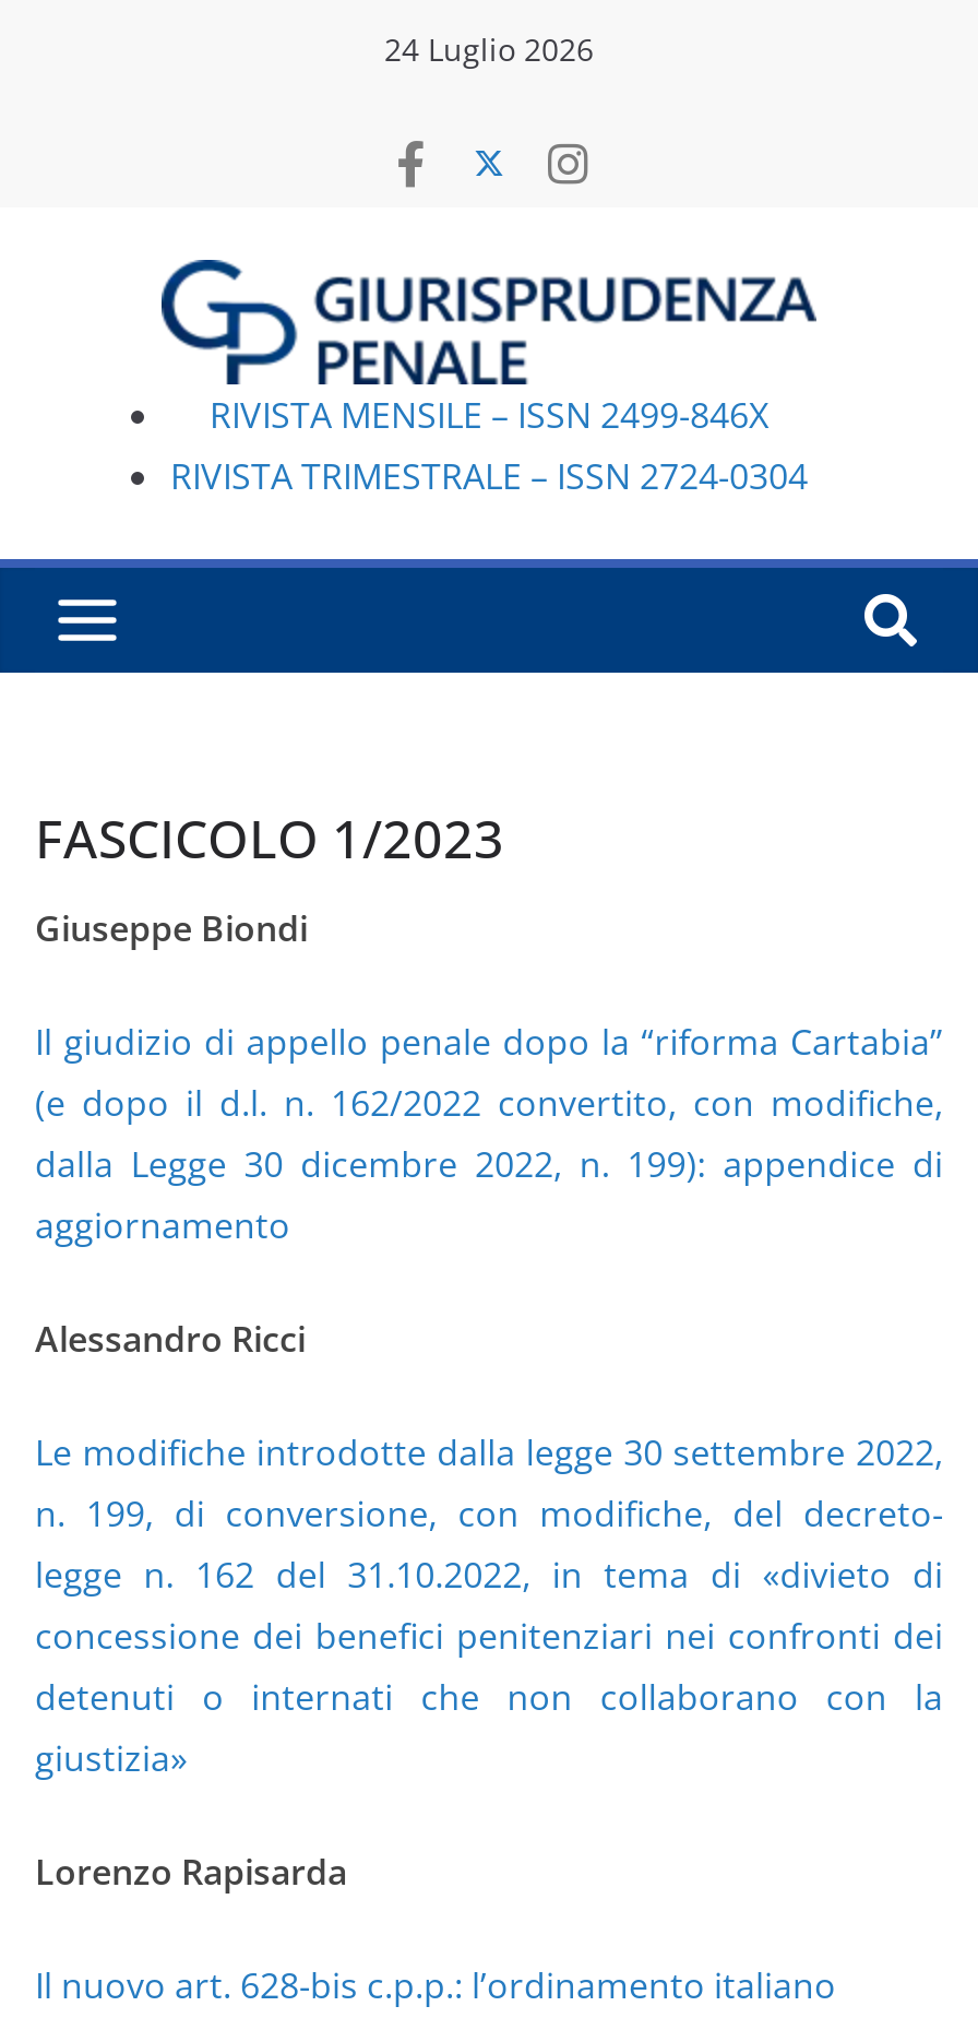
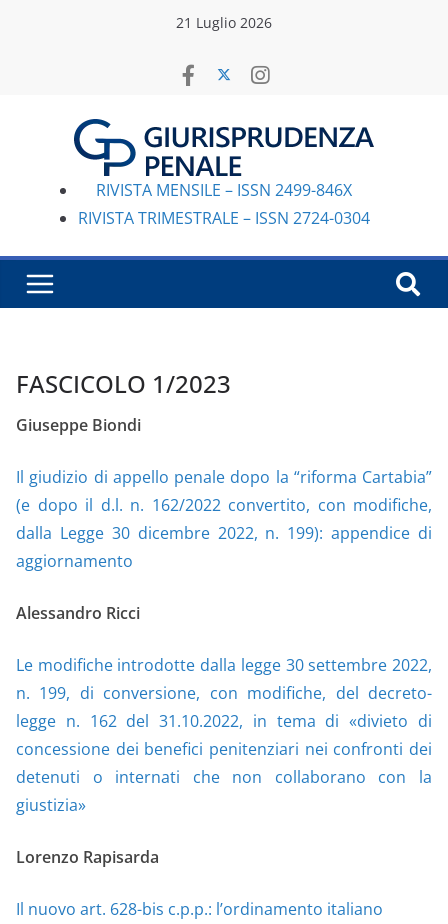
[384,28,594,70] 24 Luglio 2026 -> [176,13,272,32] 21 Luglio 2026

